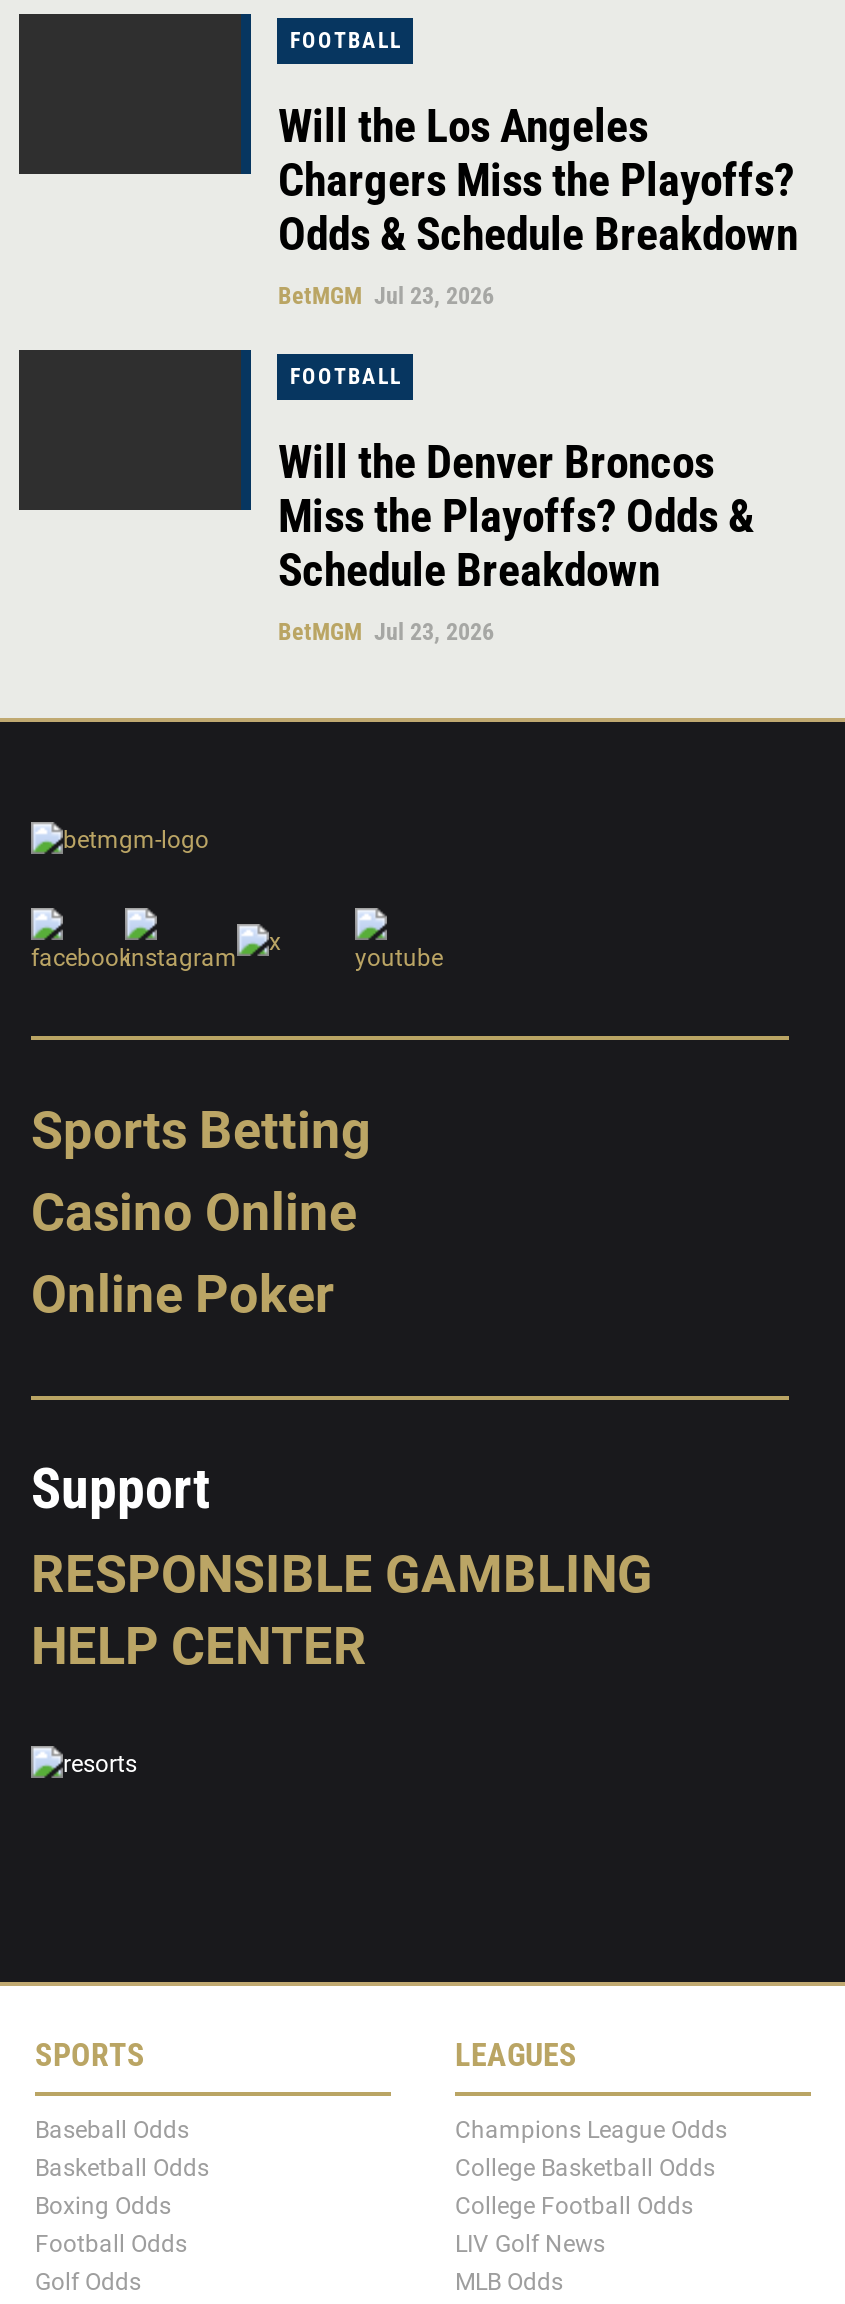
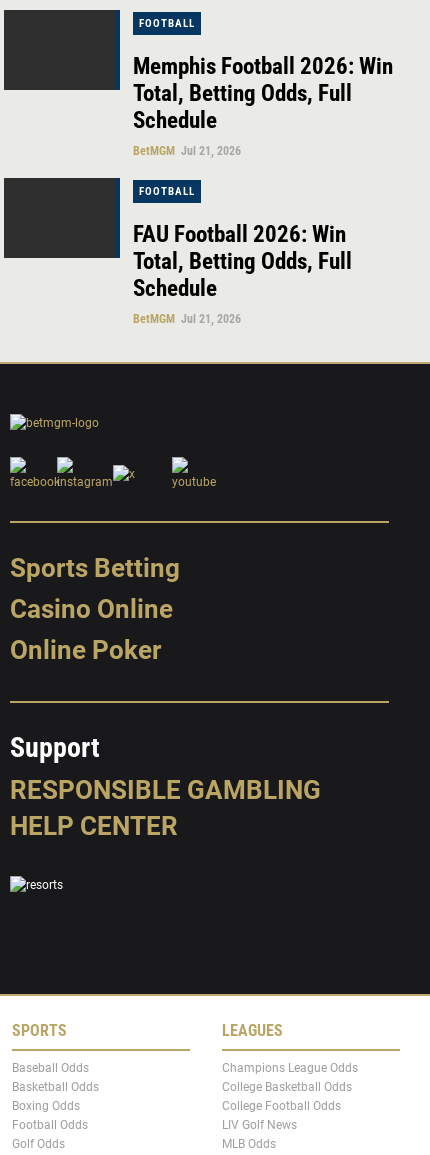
[278,99,798,309] Will the Los Angeles | Chargers Miss the Playoffs? | Odds & Schedule Breakdown | BetMGM Jul 23, 2026 -> [133,53,393,158] Memphis Football 2026: Win | Total, Betting Odds, Full | Schedule | BetMGM Jul 21, 2026
[278,435,754,645] Will the Denver Broncos | Miss the Playoffs? Odds & | Schedule Breakdown | BetMGM Jul 23, 2026 -> [133,221,352,326] FAU Football 2026: Win | Total, Betting Odds, Full | Schedule | BetMGM Jul 21, 2026

